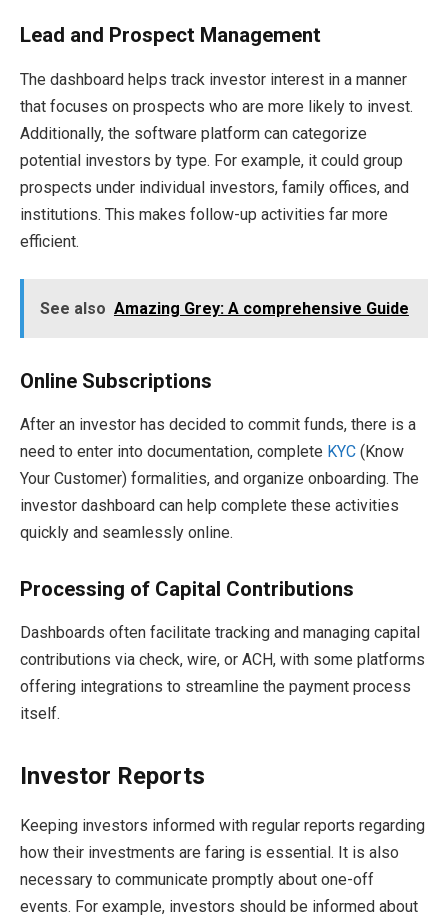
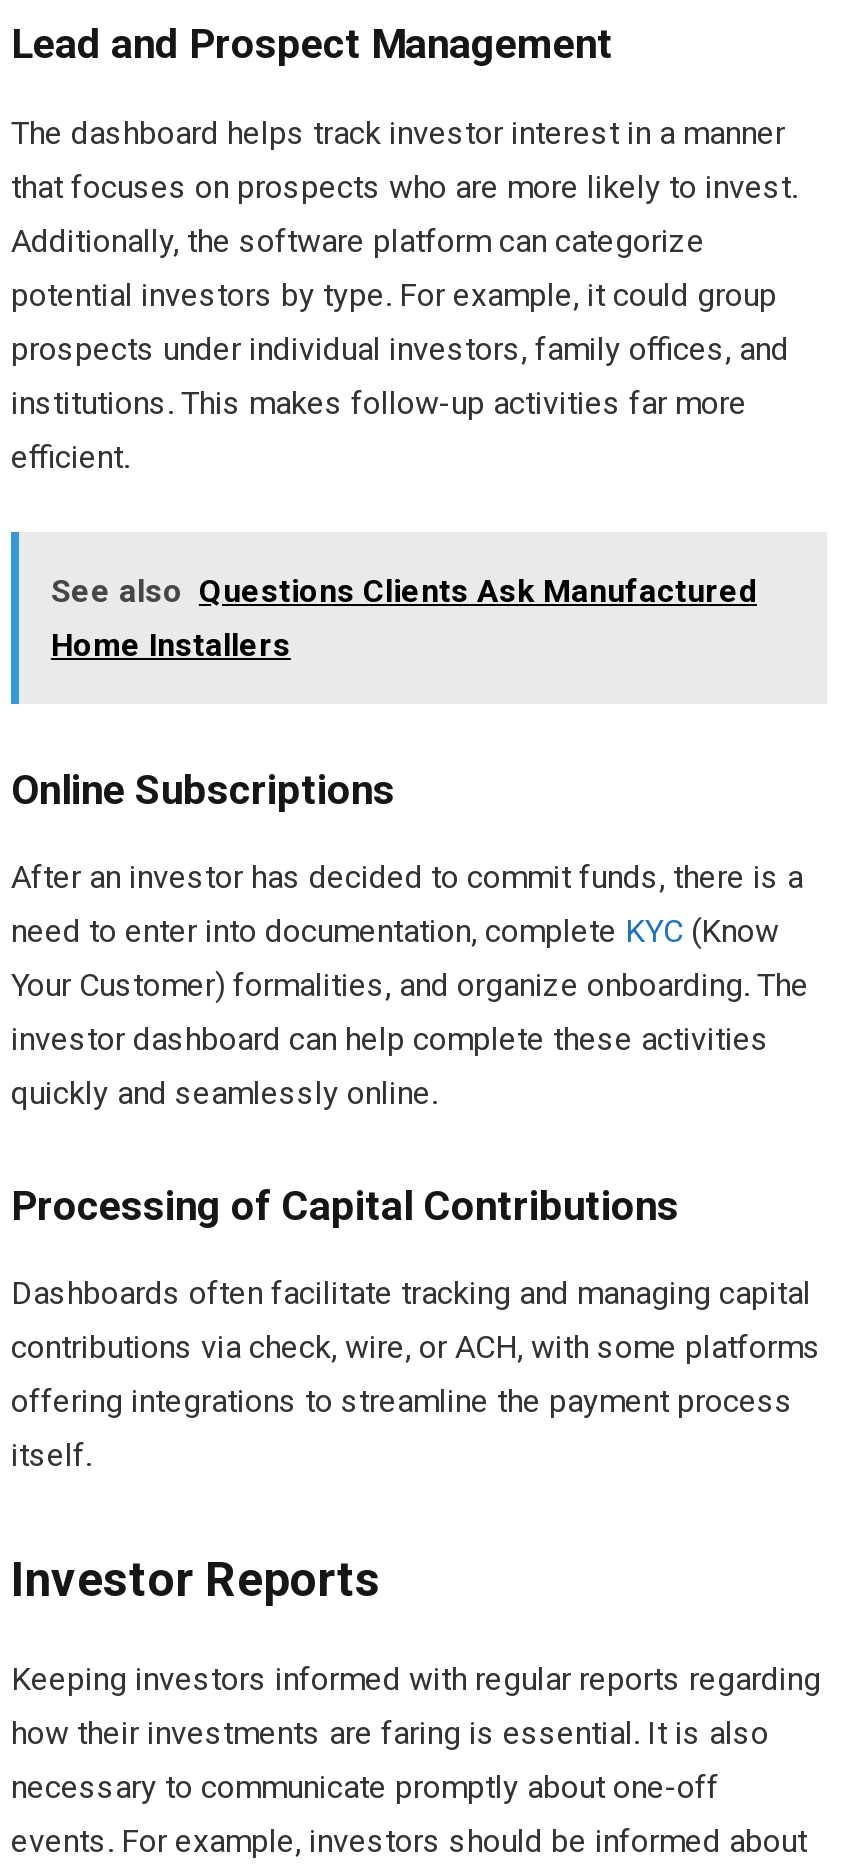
[40,299,409,318] See also Amazing Grey: A comprehensive Guide -> [51,572,757,664] See also Questions Clients Ask Manufactured | Home Installers

